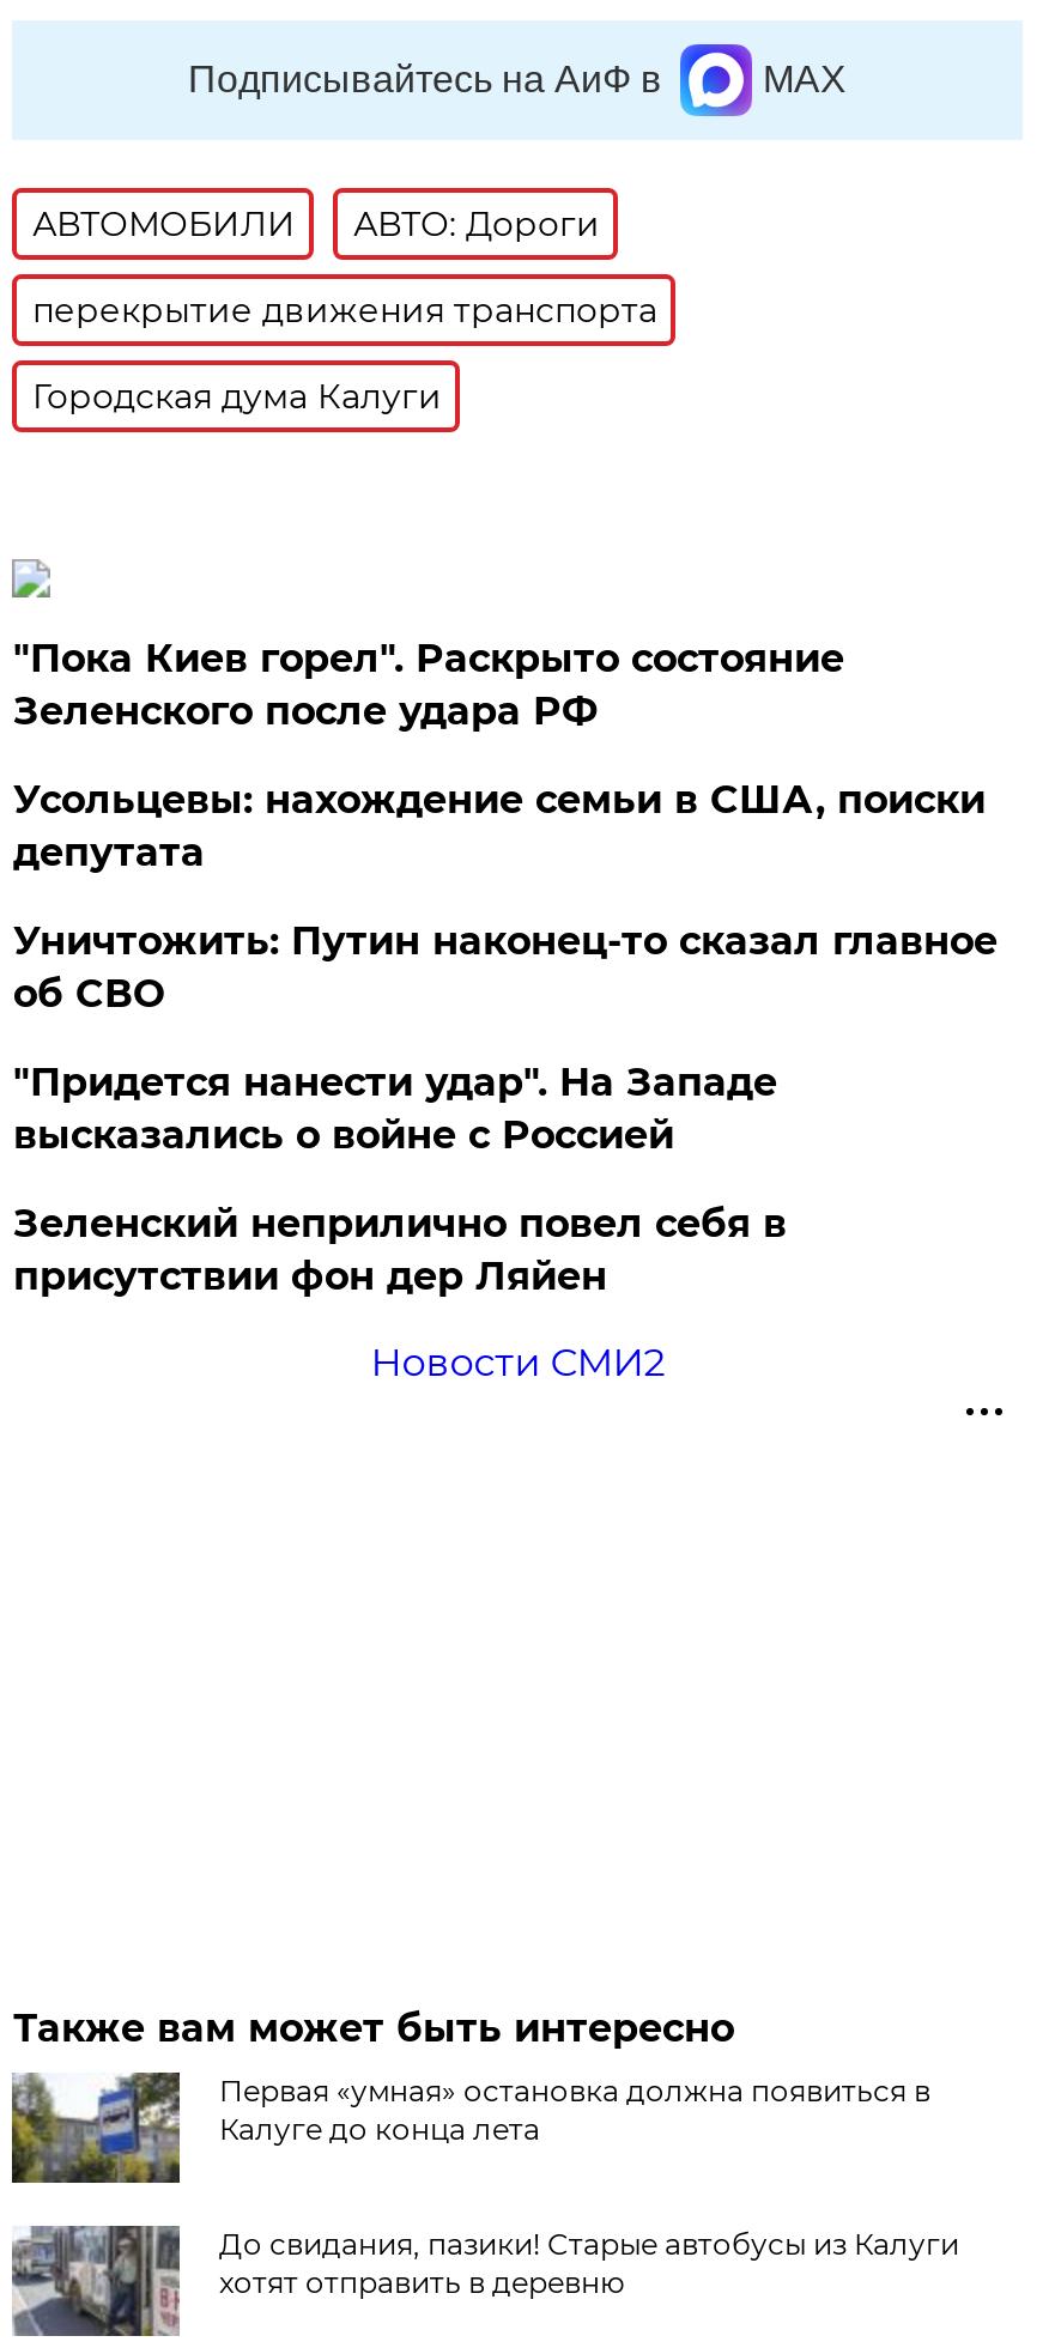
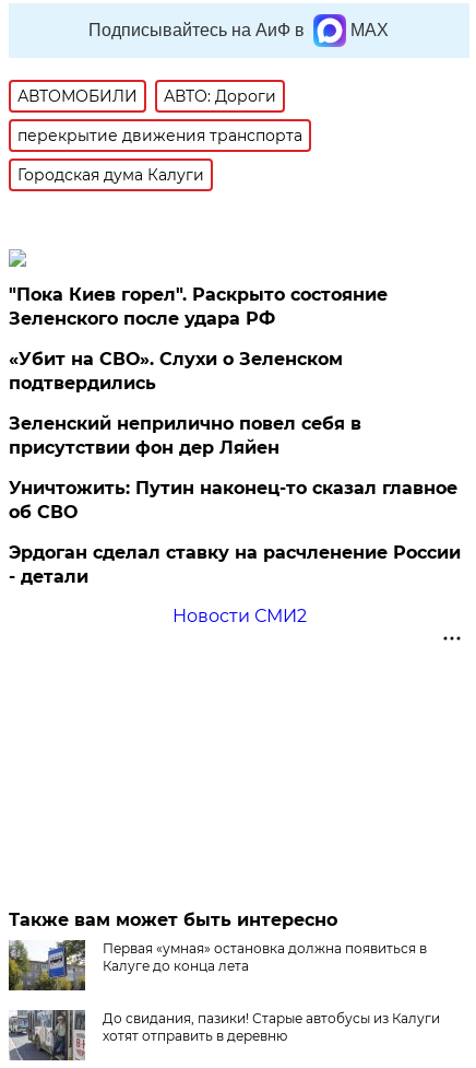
[13,777,985,1158] Усольцевы: нахождение семьи в США, поиски | депутата | "Придется нанести удар". На Западе | высказались о войне с Россией -> [9,349,343,393] «Убит на СВО». Слухи о Зеленском | подтвердились
moved [13,918,997,1016] -> [9,478,458,522]: Уничтожить: Путин наконец-то сказал главное | об СВО
moved [13,1201,787,1299] -> [9,413,362,458]: Зеленский неприлично повел cебя в | присутствии фон дер Ляйен
none -> [9,542,461,587] Эрдоган сделал ставку на расчленение России | - детали

